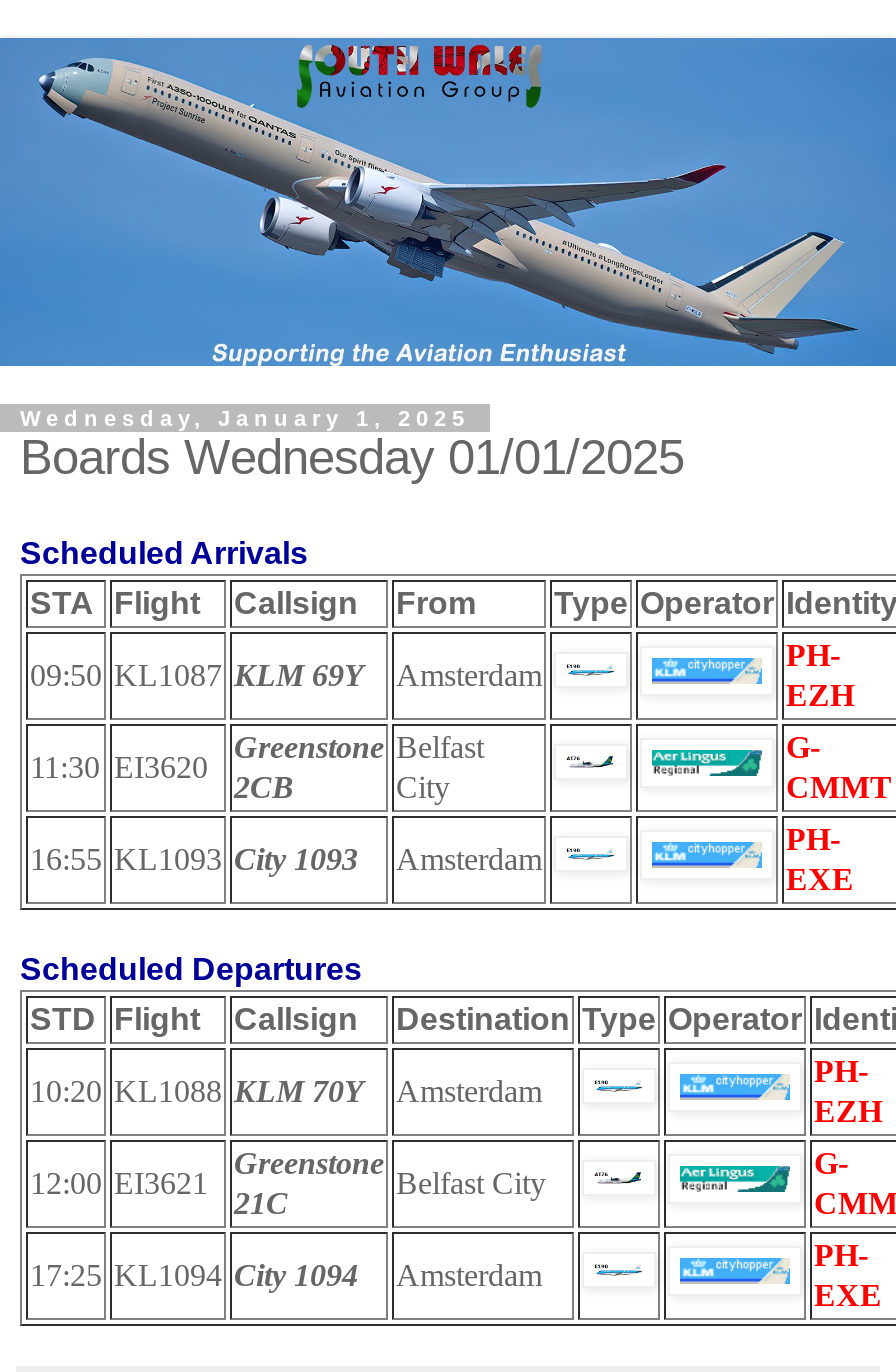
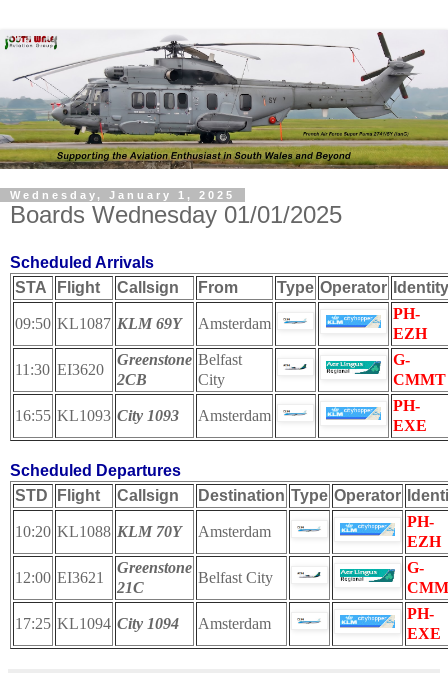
[6,36,890,368] [image] -> [3,30,445,170] [image]

